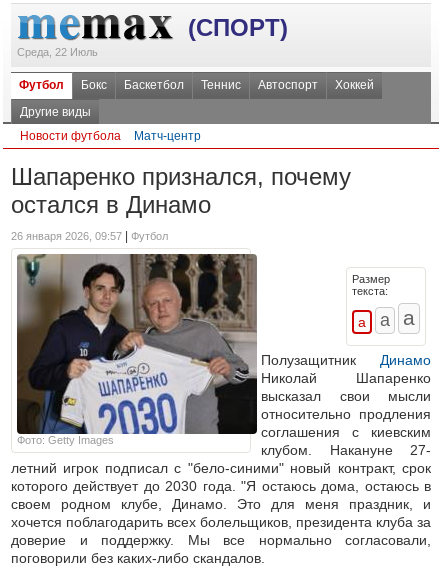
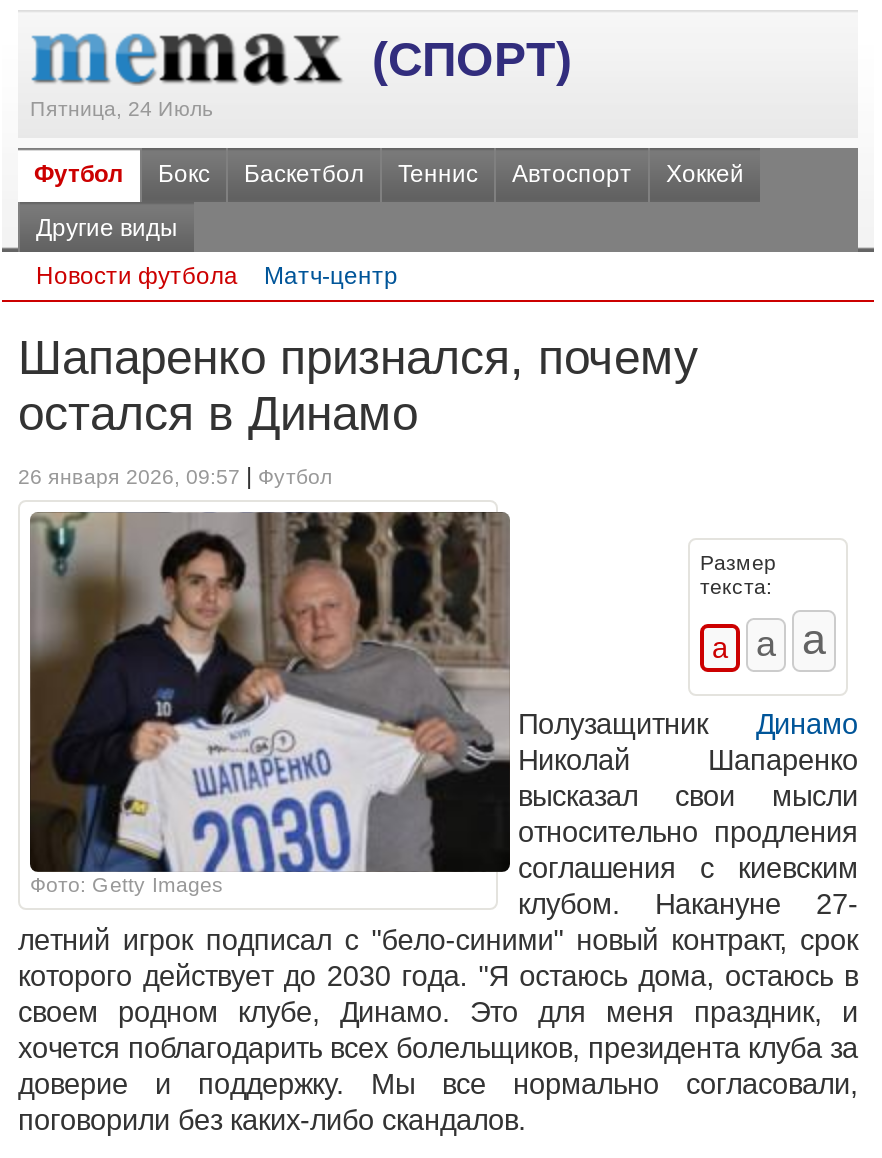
[17,46,98,58] Среда, 22 Июль -> [30,96,214,120] Пятница, 24 Июль

